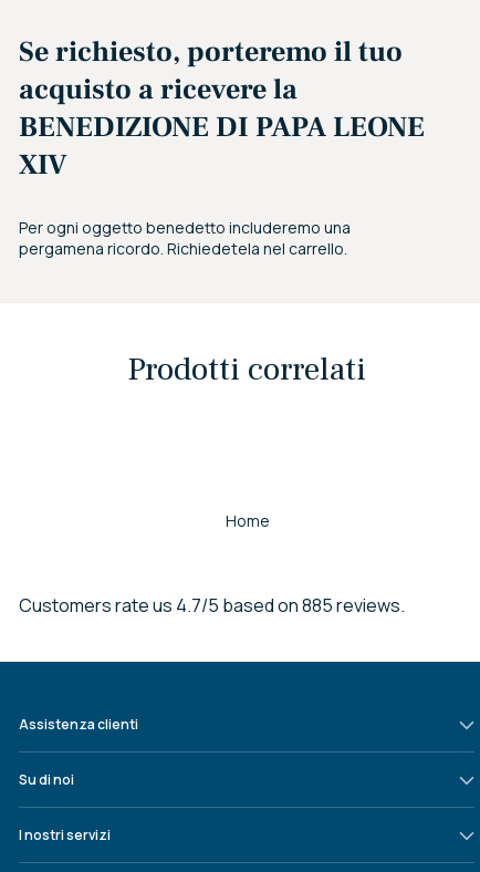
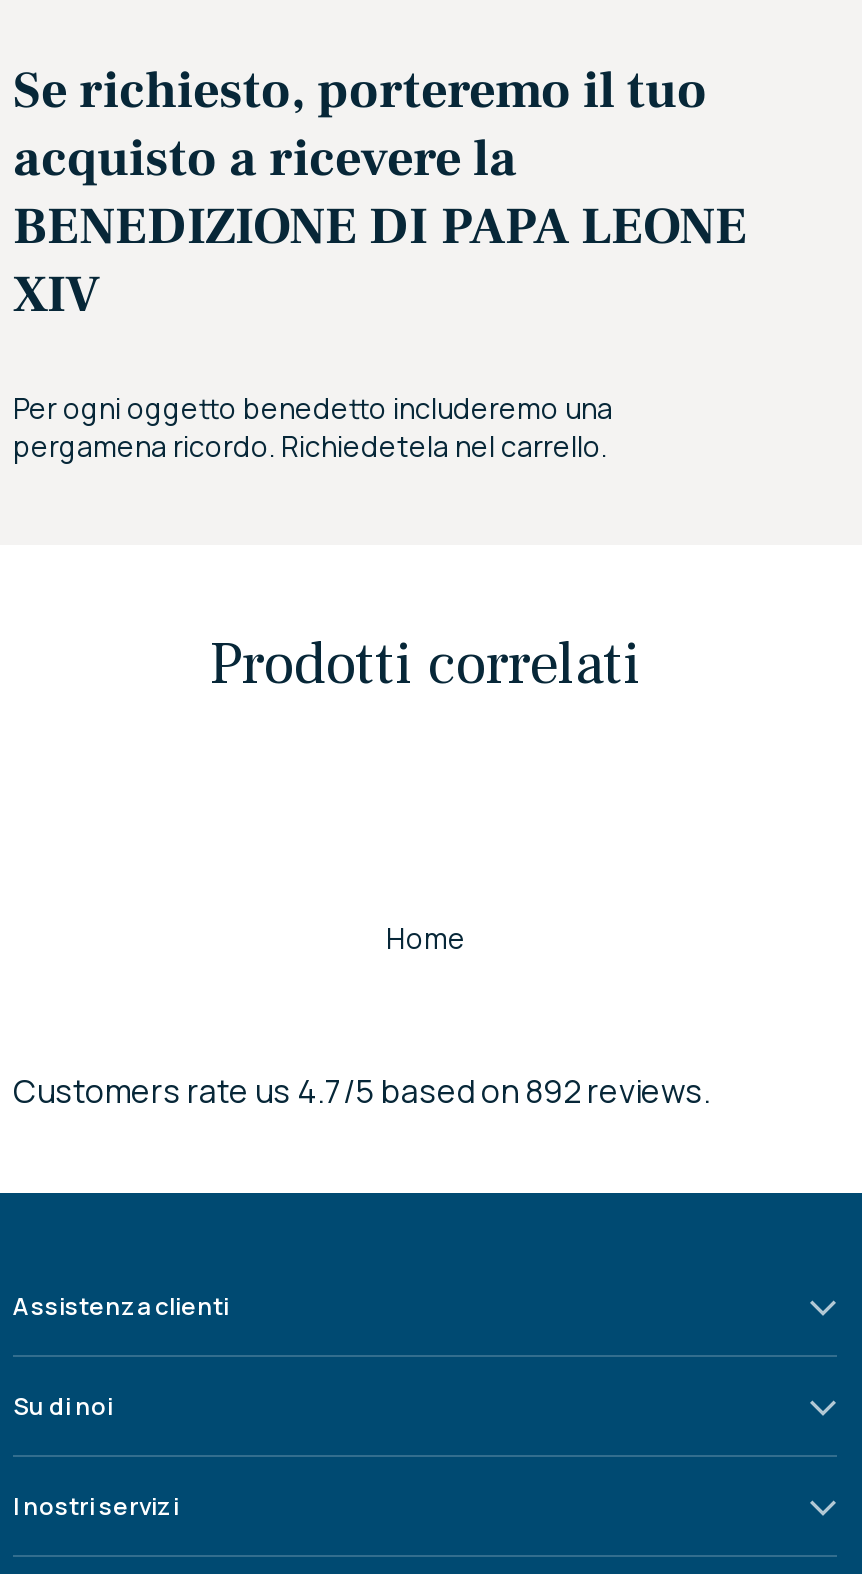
[19,593,405,617] Customers rate us 4.7/5 based on 885 reviews. -> [13,1069,711,1113] Customers rate us 4.7/5 based on 892 reviews.

